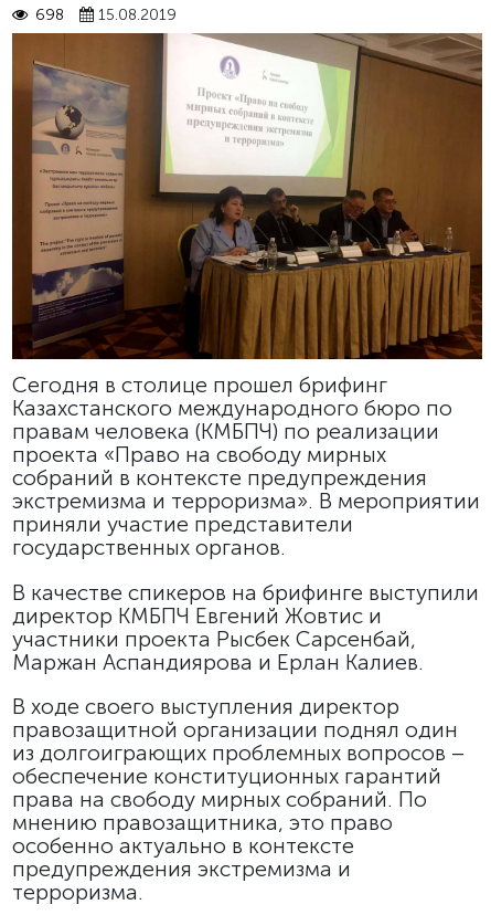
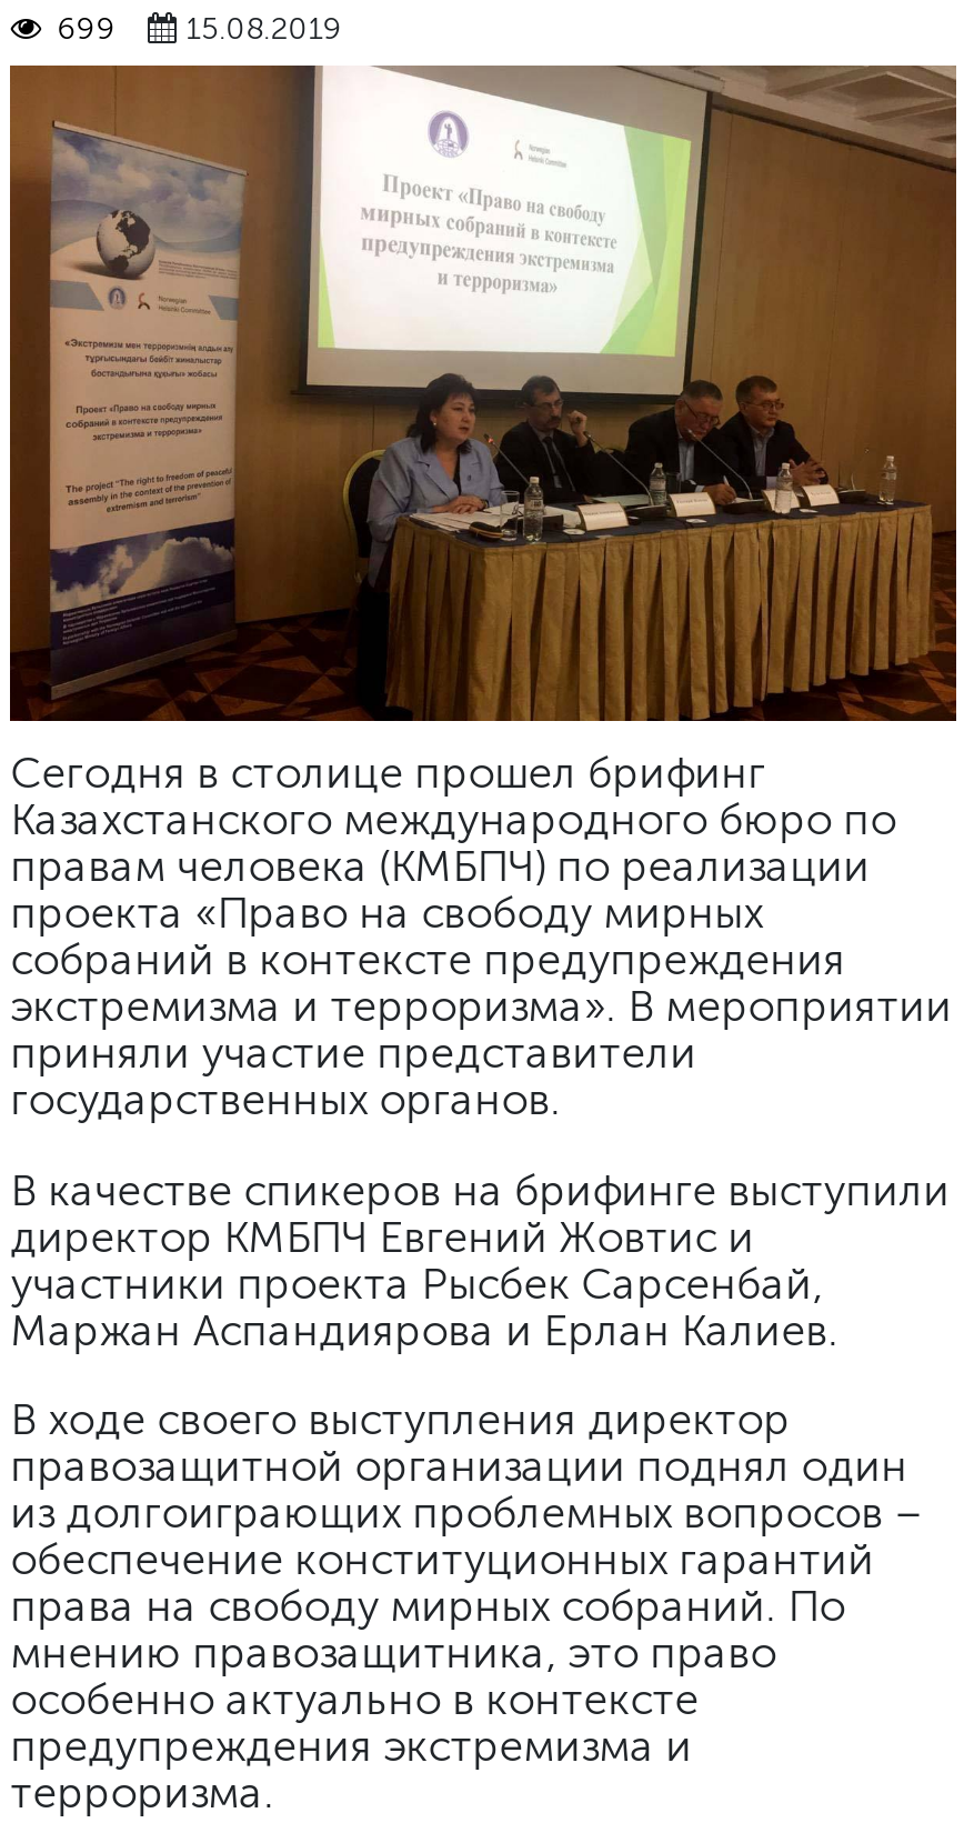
[35,6,177,25] 698 15.08.2019 -> [57,10,344,48] 699 15.08.2019

